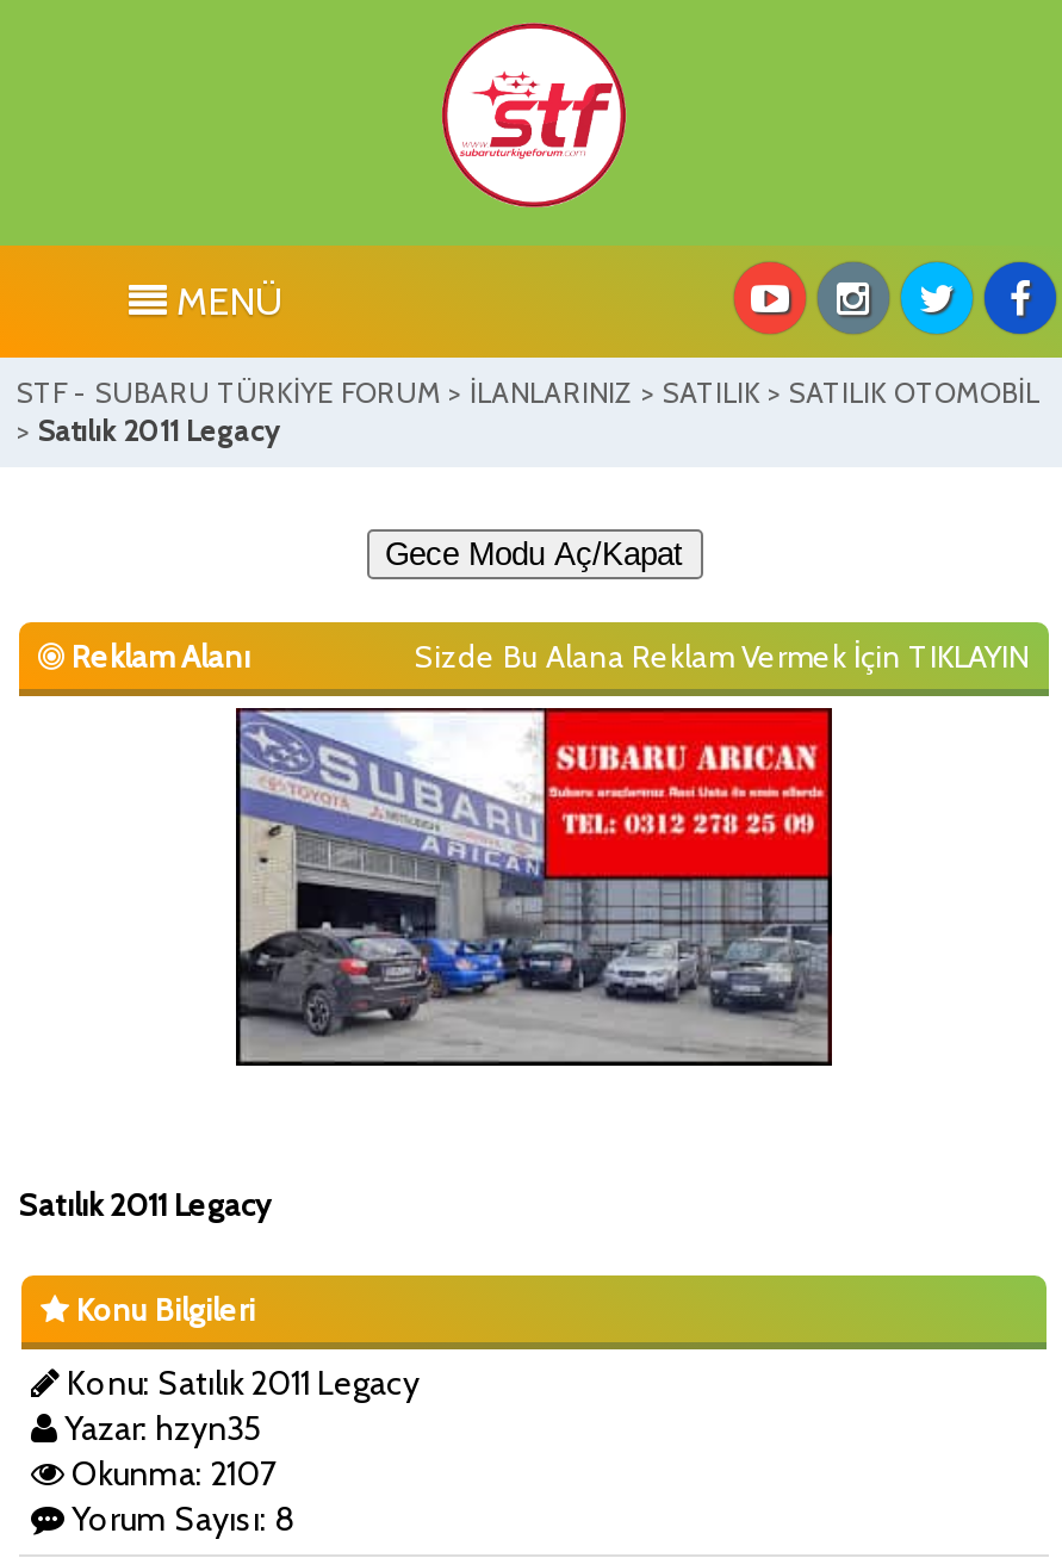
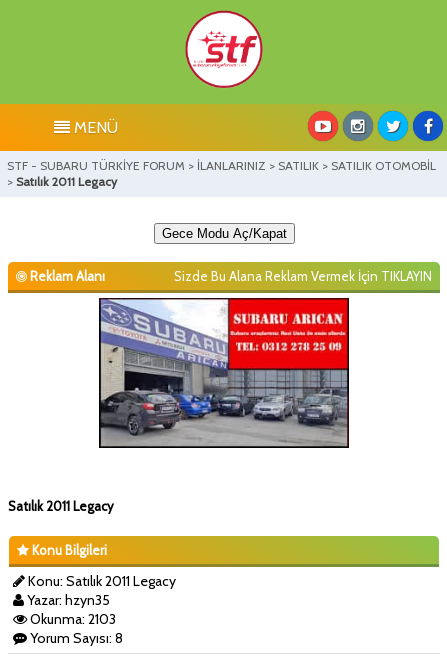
[64,1451,277,1494] Okunma: 2107 -> [27,610,116,628] Okunma: 2103

